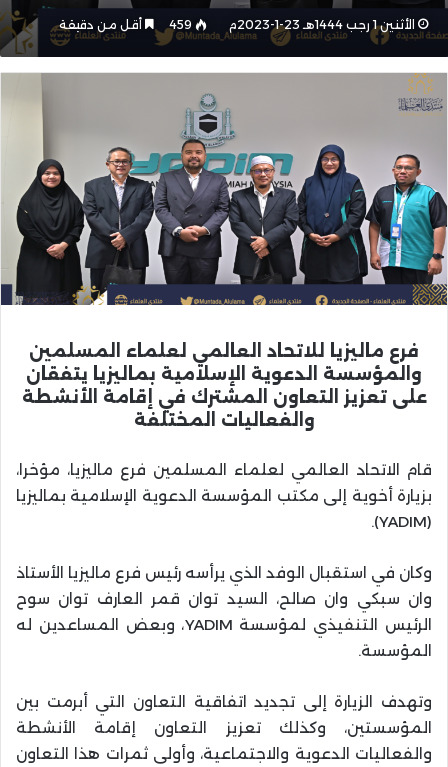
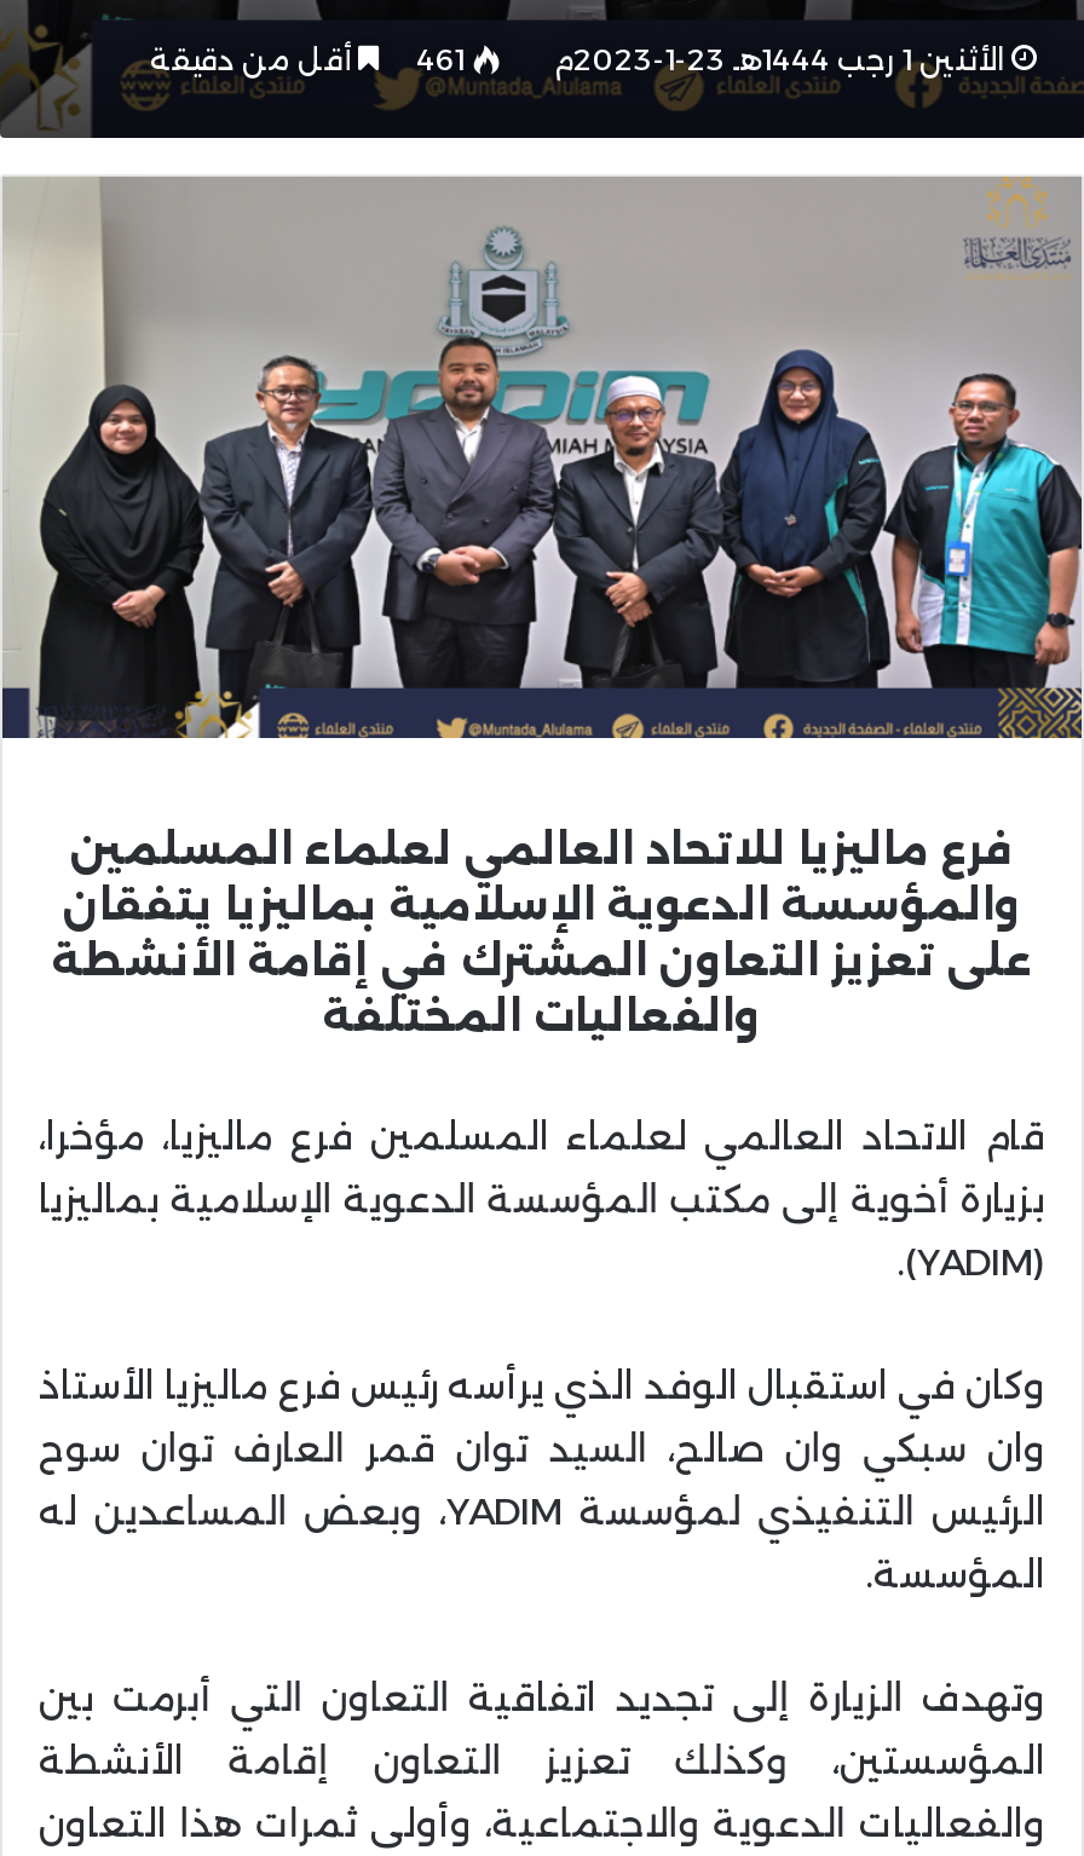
[59,17,192,32] 459 أقل من دقيقة -> [150,41,465,77] 461 أقل من دقيقة

